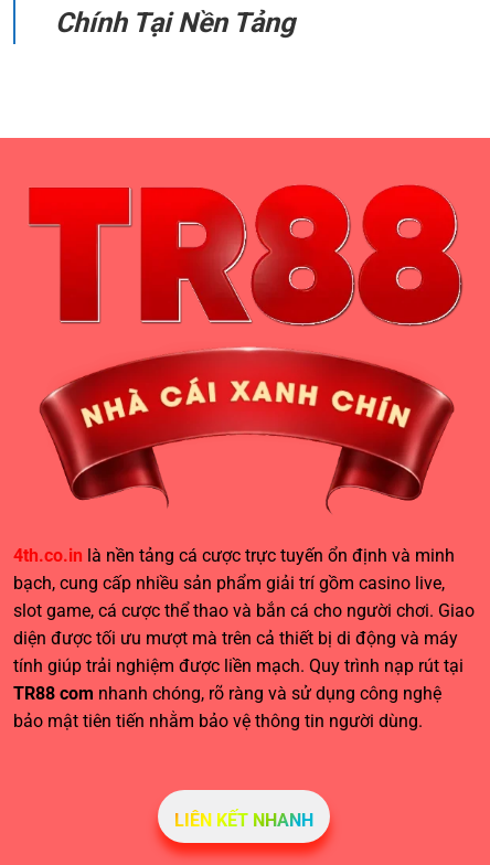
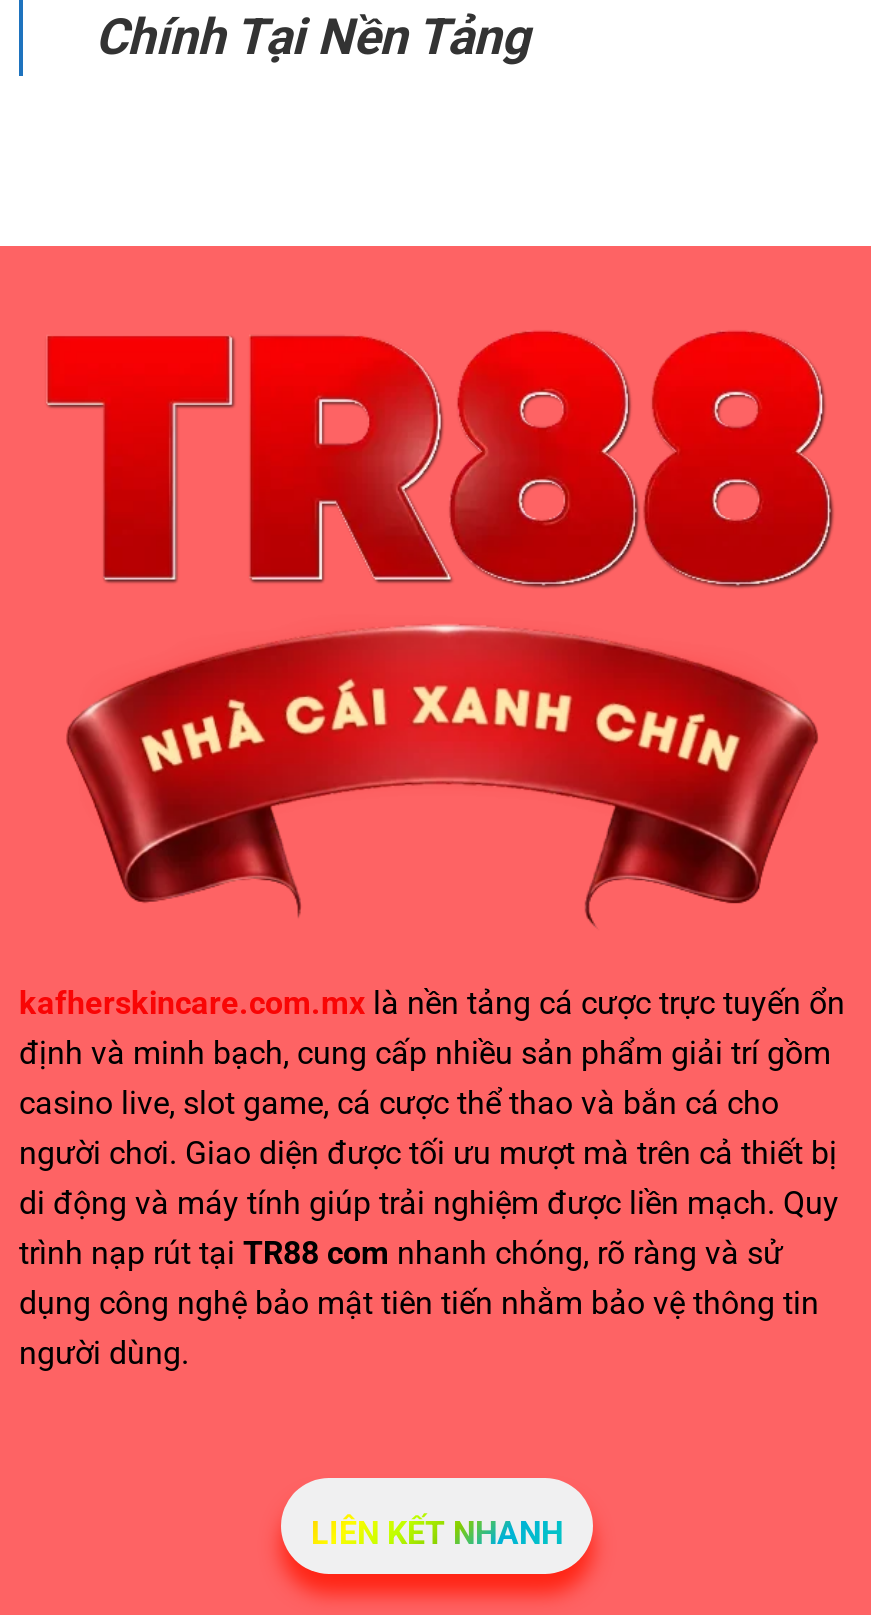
[13,545,475,731] 4th.co.in là nền tảng cá cược trực tuyến ổn định và minh | bạch, cung cấp nhiều sản phẩm giải trí gồm casino live, | slot game, cá cược thể thao và bắn cá cho người chơi. Giao | diện được tối ưu mượt mà trên cả thiết bị di động và máy | tính giúp trải nghiệm được liền mạch. Quy trình nạp rút tại | TR88 com nhanh chóng, rõ ràng và sử dụng công nghệ | bảo mật tiên tiến nhằm bảo vệ thông tin người dùng. -> [19,983,845,1371] kafherskincare.com.mx là nền tảng cá cược trực tuyến ổn | định và minh bạch, cung cấp nhiều sản phẩm giải trí gồm | casino live, slot game, cá cược thể thao và bắn cá cho | người chơi. Giao diện được tối ưu mượt mà trên cả thiết bị | di động và máy tính giúp trải nghiệm được liền mạch. Quy | trình nạp rút tại TR88 com nhanh chóng, rõ ràng và sử | dụng công nghệ bảo mật tiên tiến nhằm bảo vệ thông tin | người dùng.

